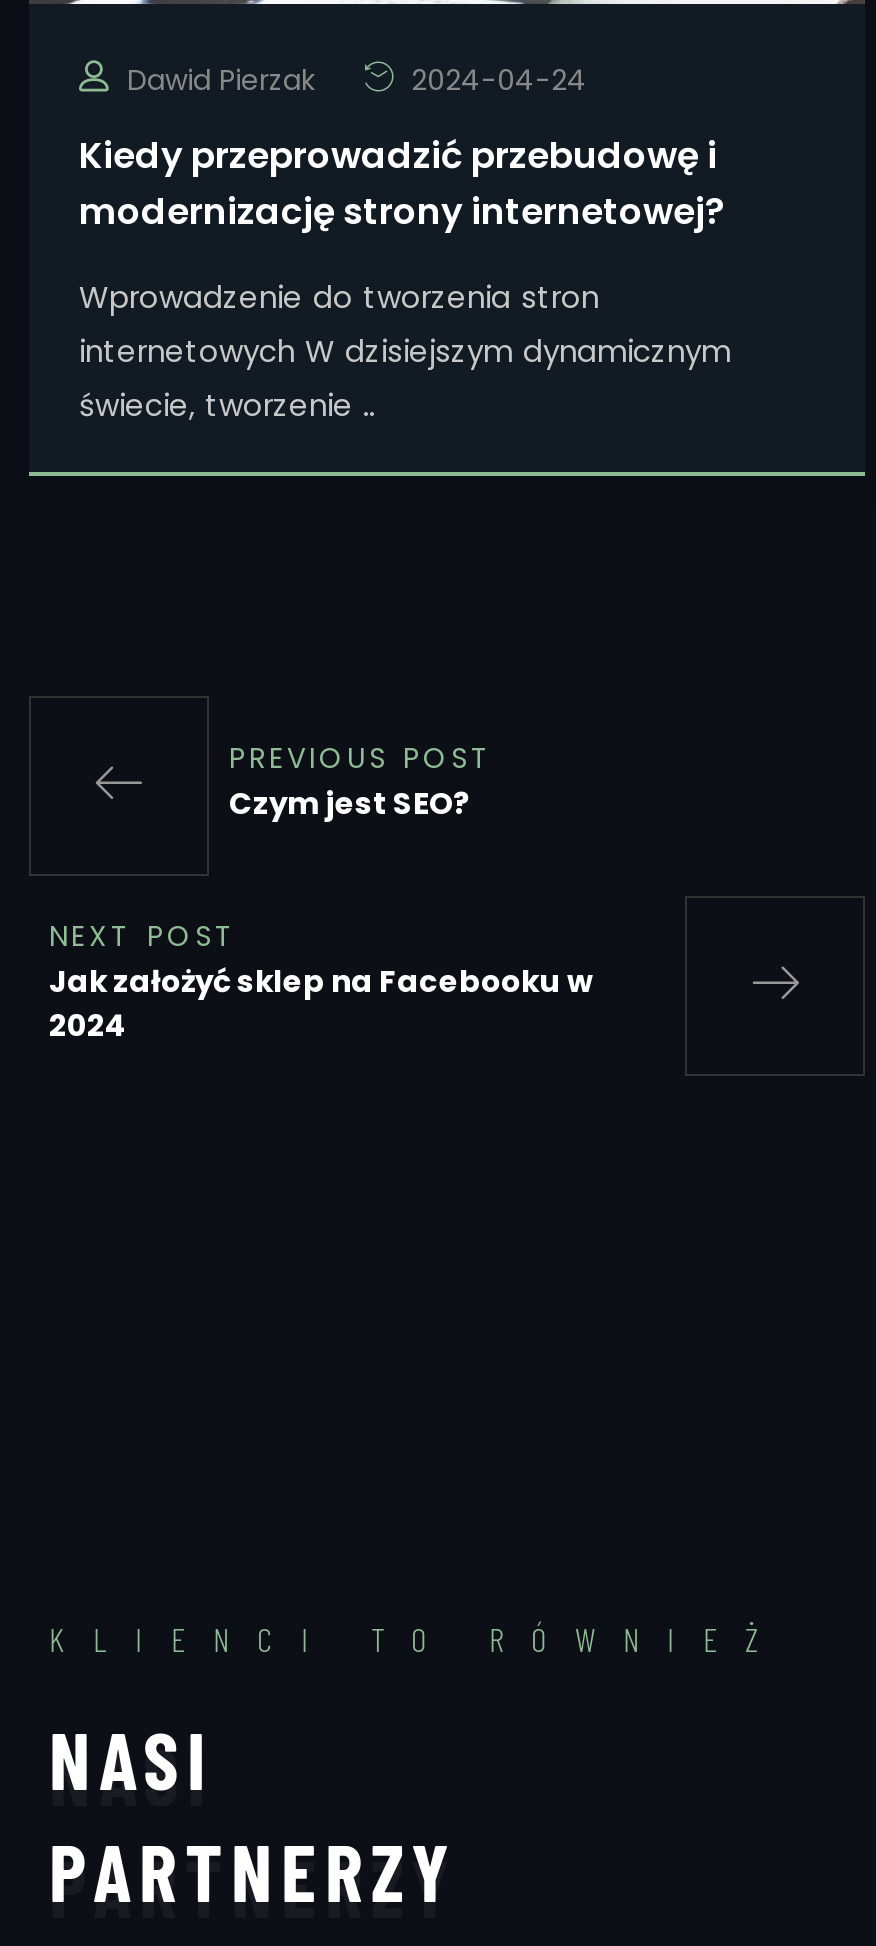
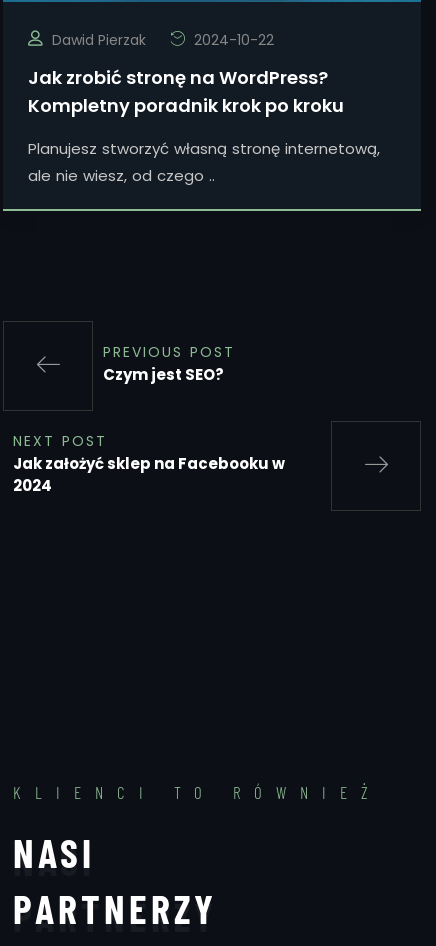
[403,59,587,99] 2024-04-24 -> [190,30,274,50] 2024-10-22
[79,129,725,235] Kiedy przeprowadzić przebudowę i | modernizację strony internetowej? -> [28,65,344,118] Jak zrobić stronę na WordPress? | Kompletny poradnik krok po kroku
[79,275,731,425] Wprowadzenie do tworzenia stron | internetowych W dzisiejszym dynamicznym | świecie, tworzenie .. -> [28,138,380,186] Planujesz stworzyć własną stronę internetową, | ale nie wiesz, od czego ..

